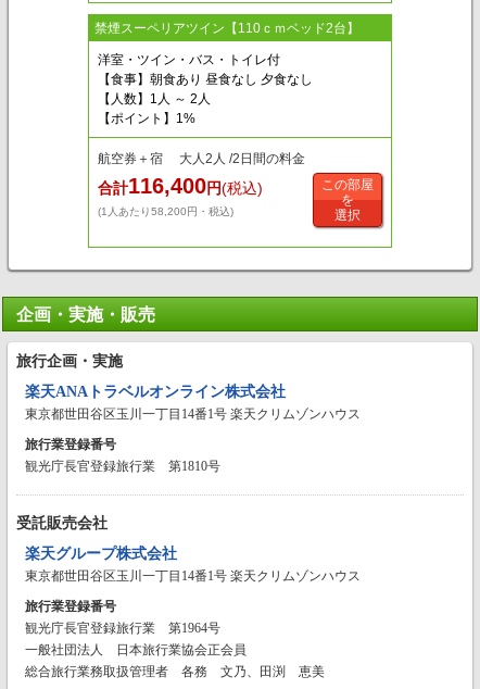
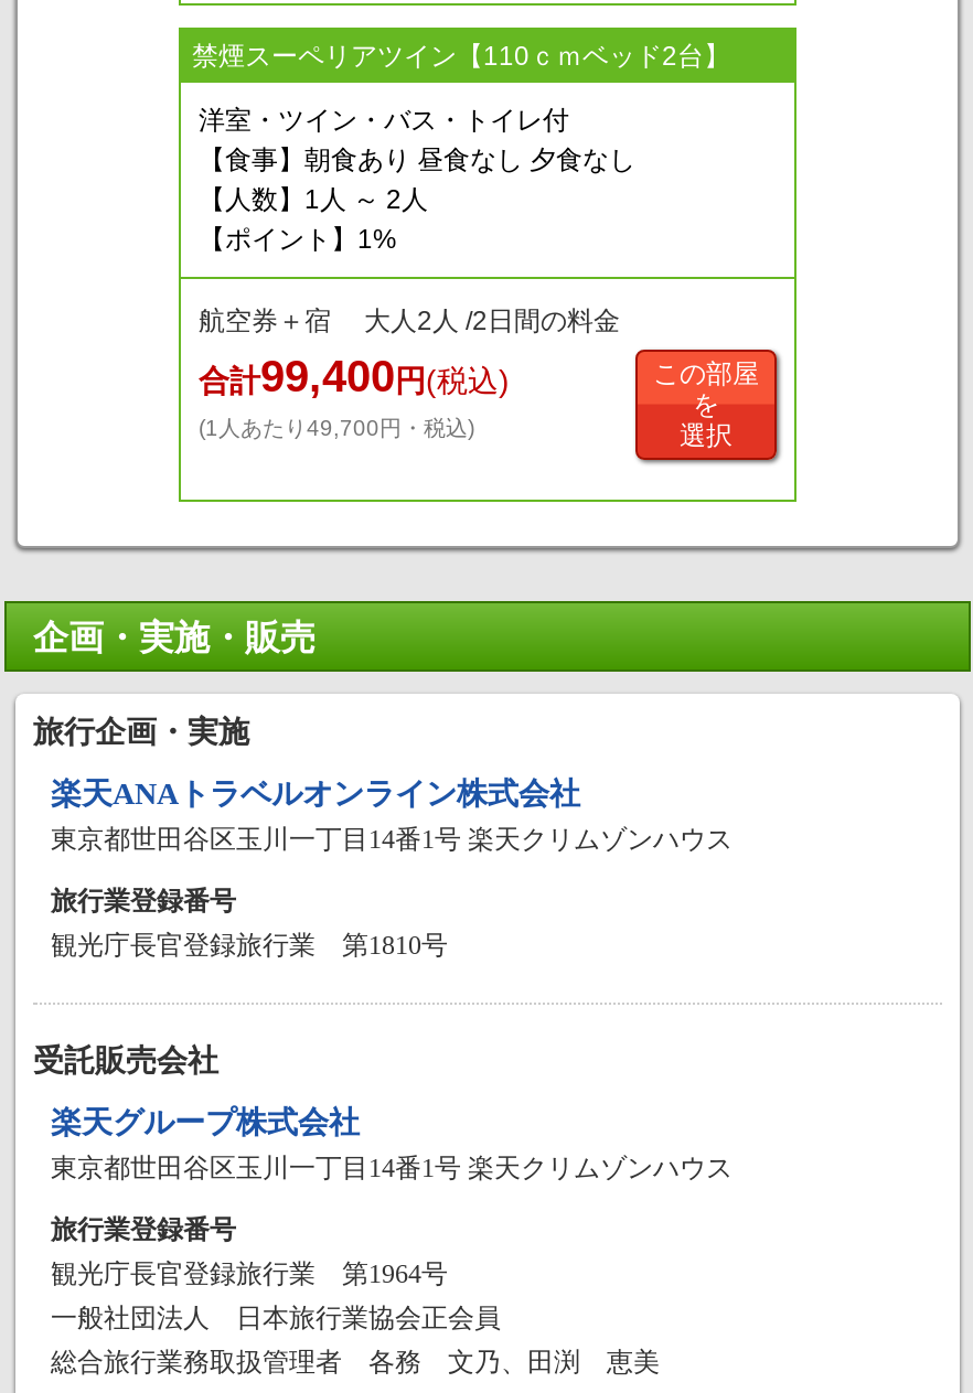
[98,174,263,198] 合計116,400円(税込) -> [199,352,510,400] 合計99,400円(税込)
[98,205,233,217] (1人あたり58,200円・税込) -> [199,416,474,440] (1人あたり49,700円・税込)

